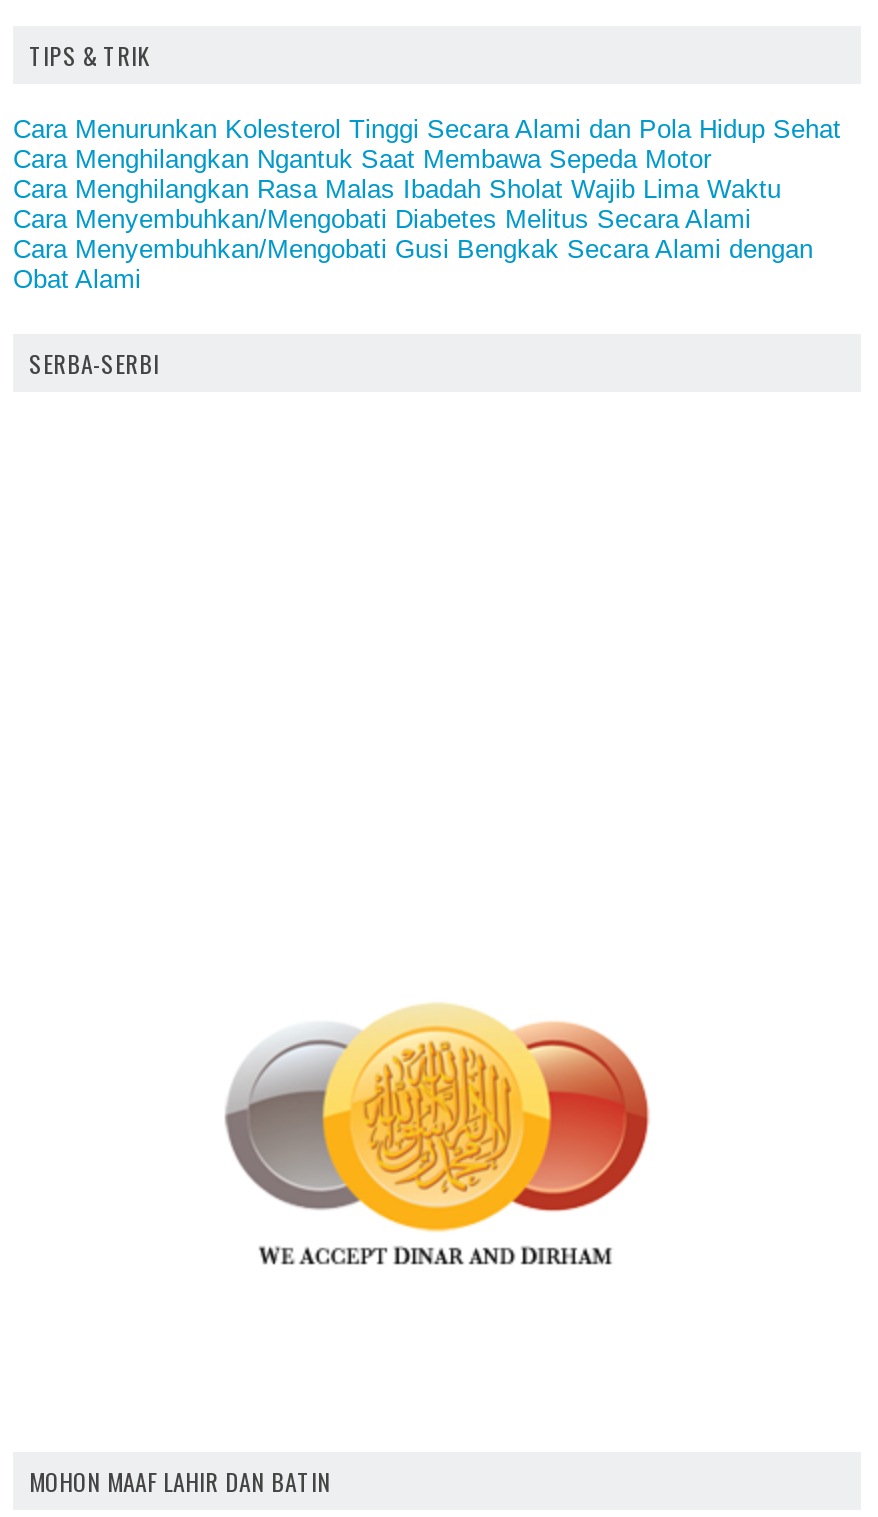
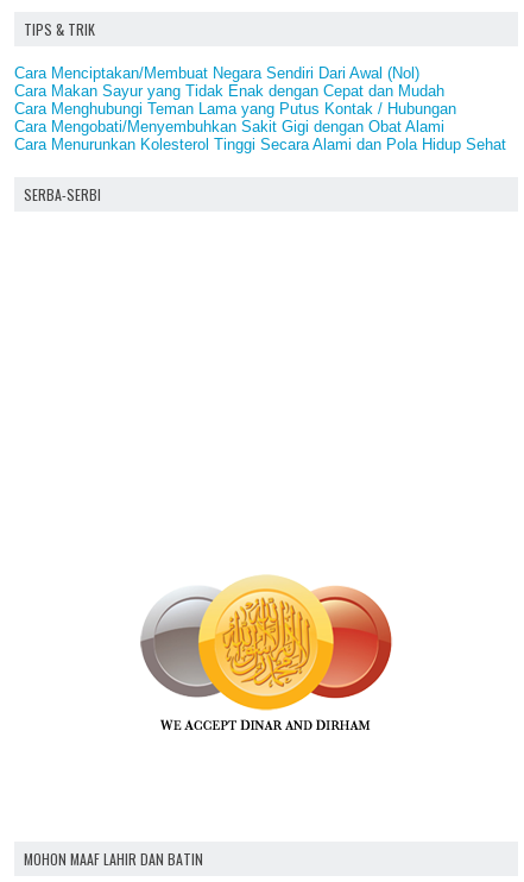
none -> [14,64,456,135] Cara Menciptakan/Membuat Negara Sendiri Dari Awal (Nol) | Cara Makan Sayur yang Tidak Enak dengan Cepat dan Mudah | Cara Menghubungi Teman Lama yang Putus Kontak / Hubungan | Cara Mengobati/Menyembuhkan Sakit Gigi dengan Obat Alami
moved [13,115,841,145] -> [14,135,506,153]: Cara Menurunkan Kolesterol Tinggi Secara Alami dan Pola Hidup Sehat
[13,145,813,295] Cara Menghilangkan Ngantuk Saat Membawa Sepeda Motor | Cara Menghilangkan Rasa Malas Ibadah Sholat Wajib Lima Waktu | Cara Menyembuhkan/Mengobati Diabetes Melitus Secara Alami | Cara Menyembuhkan/Mengobati Gusi Bengkak Secara Alami dengan | Obat Alami -> none

